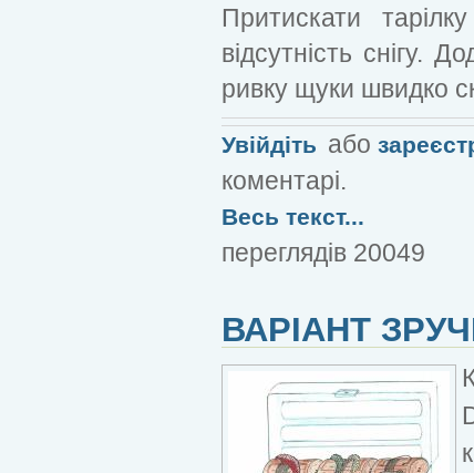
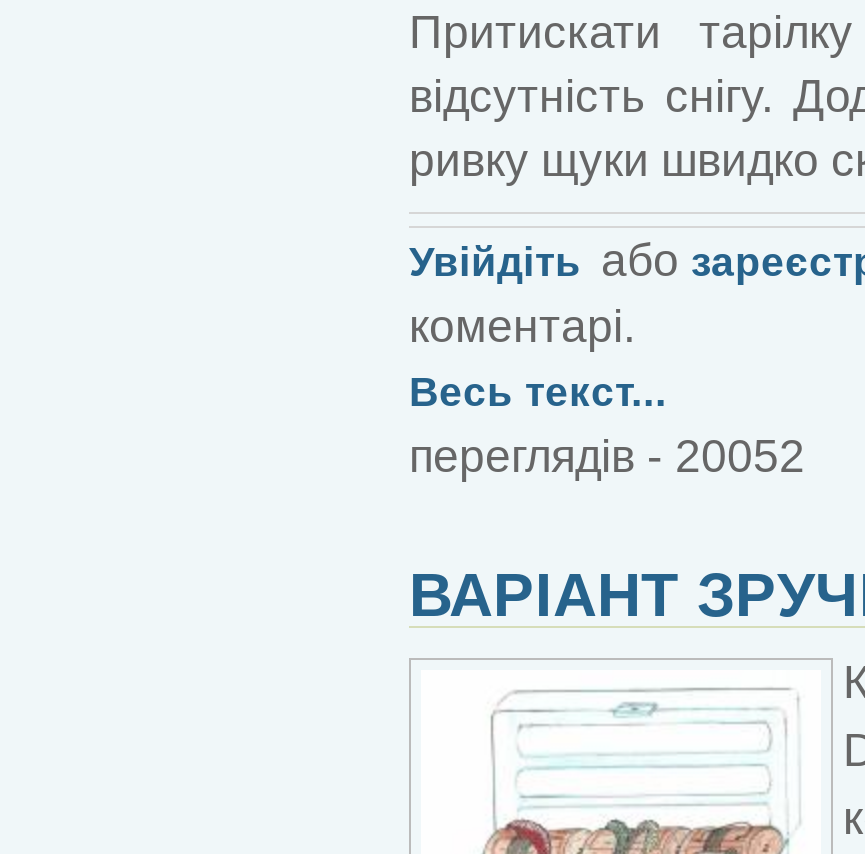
[221,238,425,267] переглядів 20049 -> [409,430,805,482] переглядів - 20052

